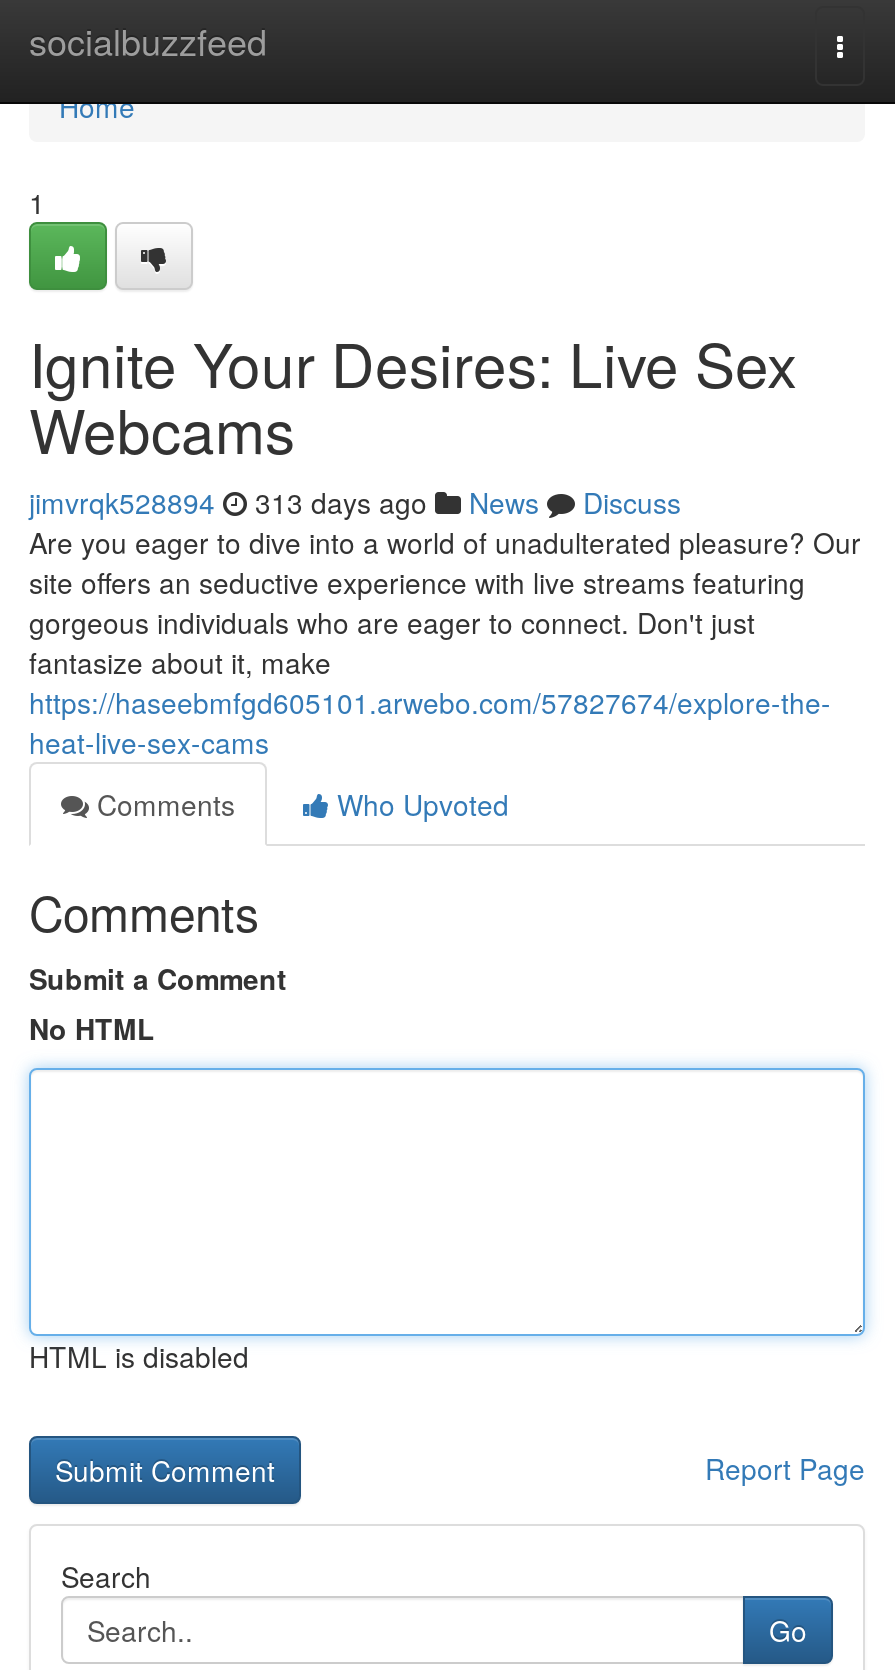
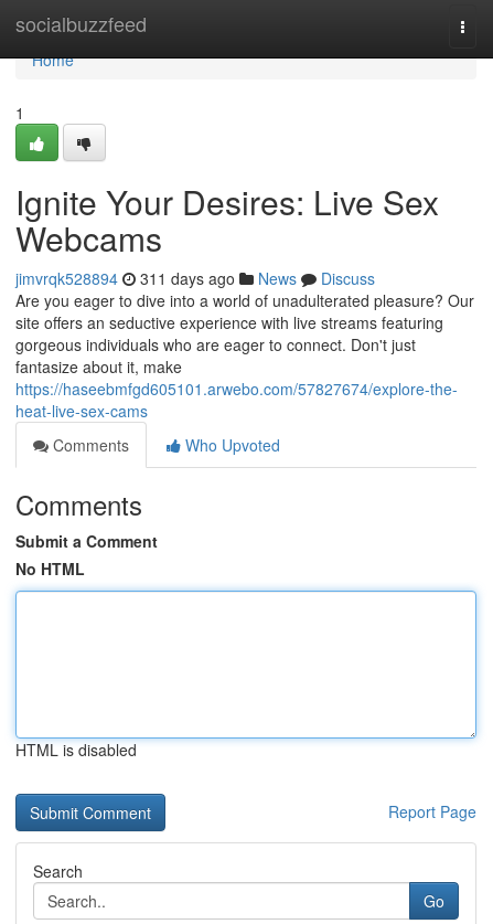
[29,482,681,522] jimvrqk528894 313 days ago News Discuss -> [15,267,375,289] jimvrqk528894 311 days ago News Discuss

